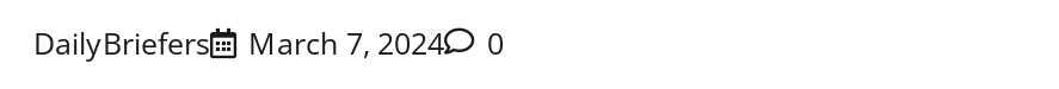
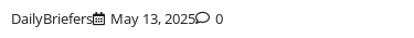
[33,22,504,65] DailyBriefers March 7, 2024 0 -> [11,9,223,28] DailyBriefers May 13, 2025 0

